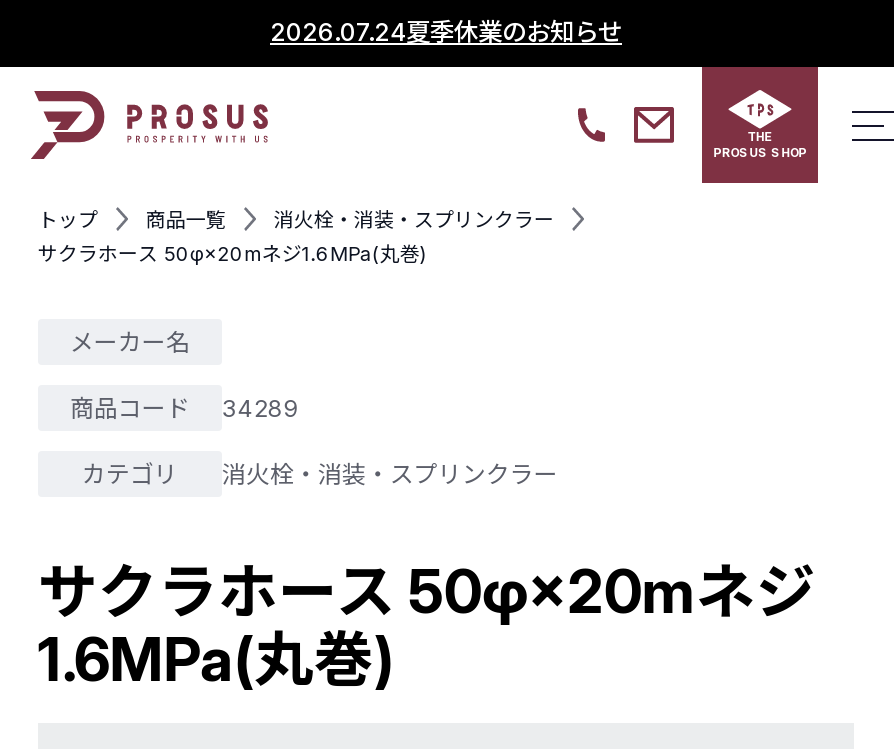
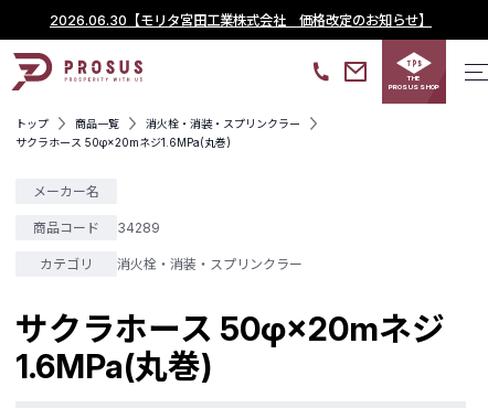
[270,16,622,46] 2026.07.24夏季休業のお知らせ -> [50,12,432,28] 2026.06.30【モリタ宮田工業株式会社 価格改定のお知らせ】

